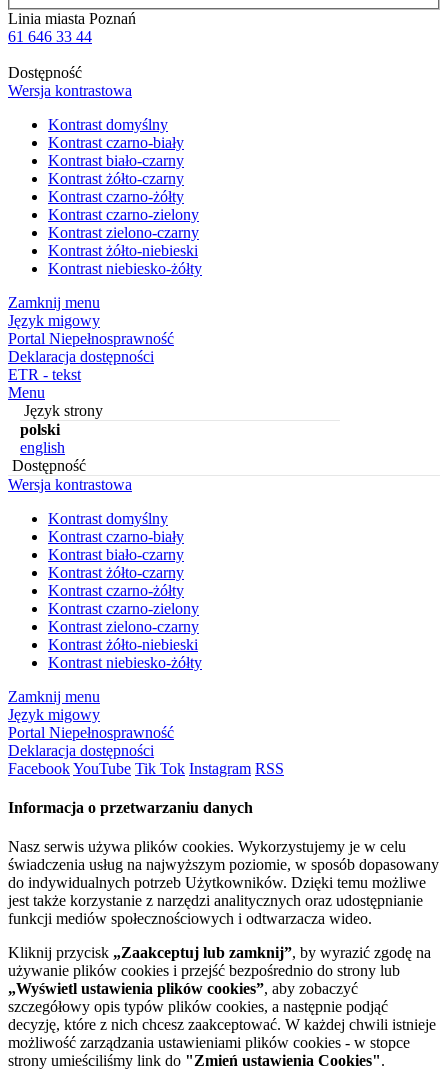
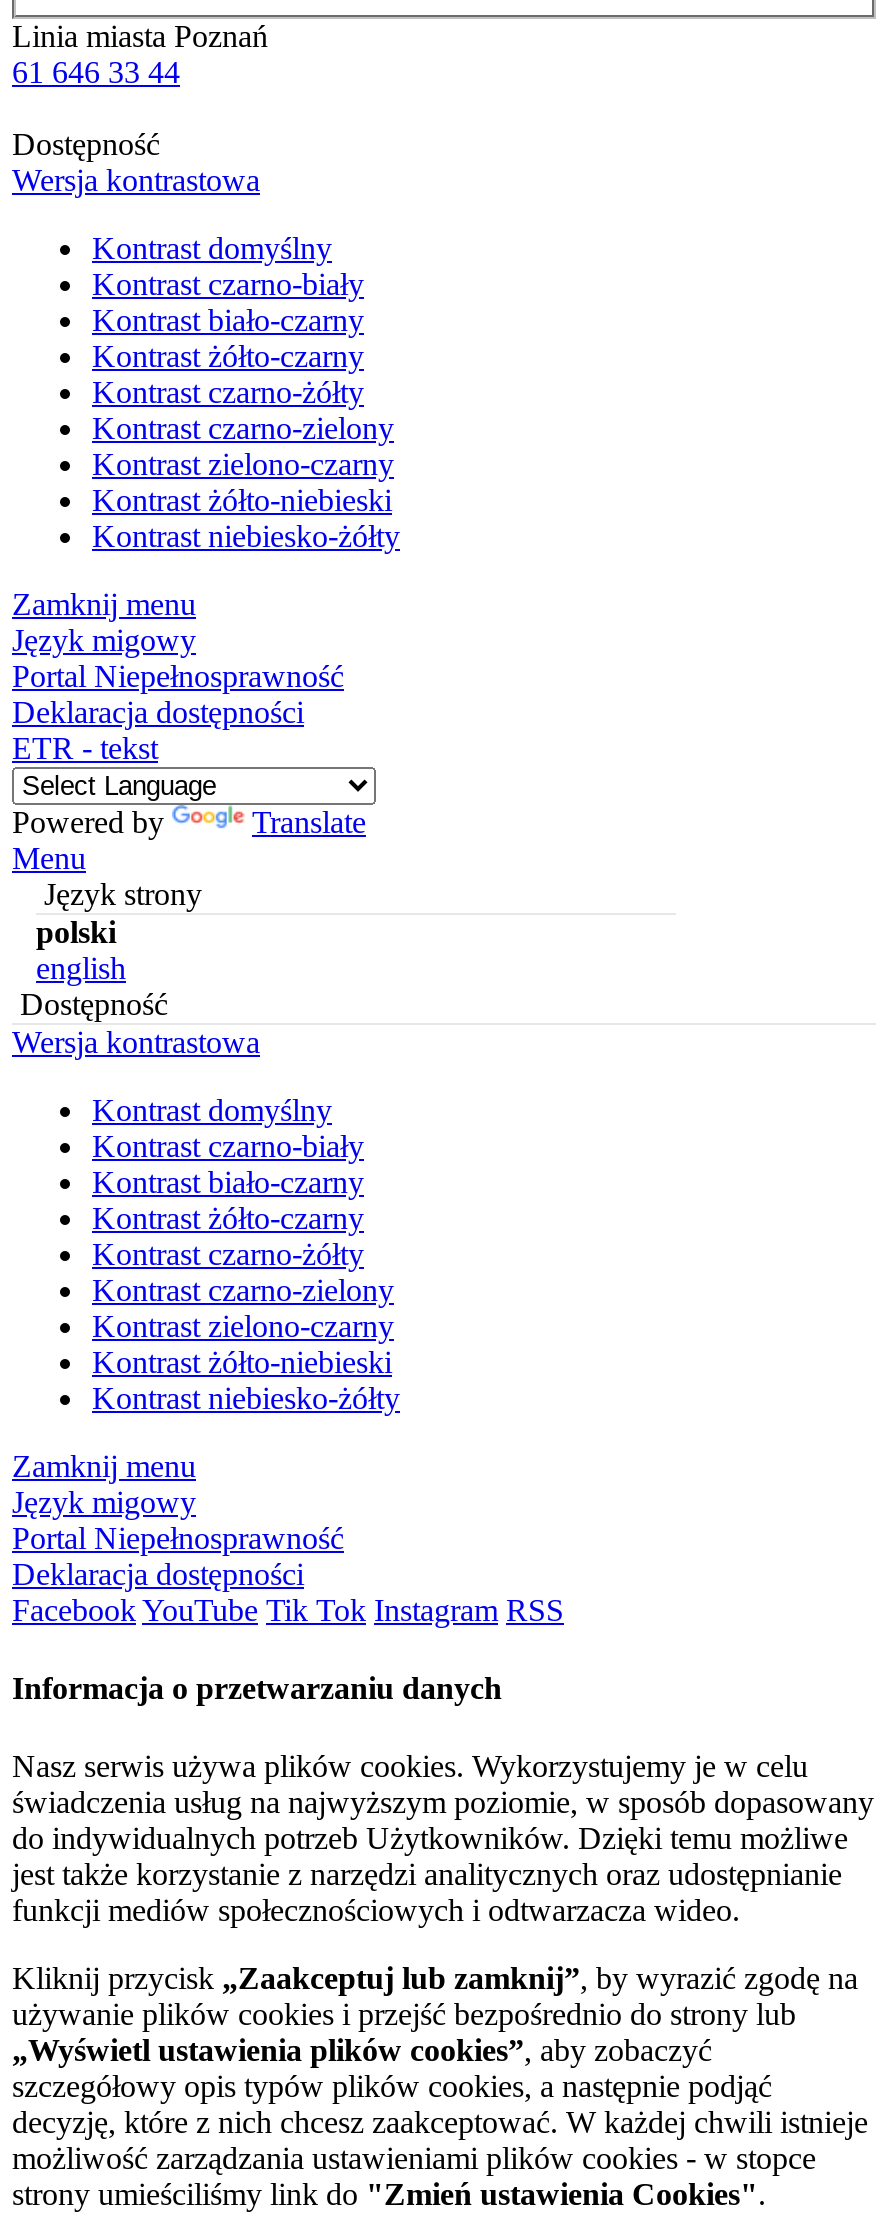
none -> [12,805,366,839] Powered by | Translate

